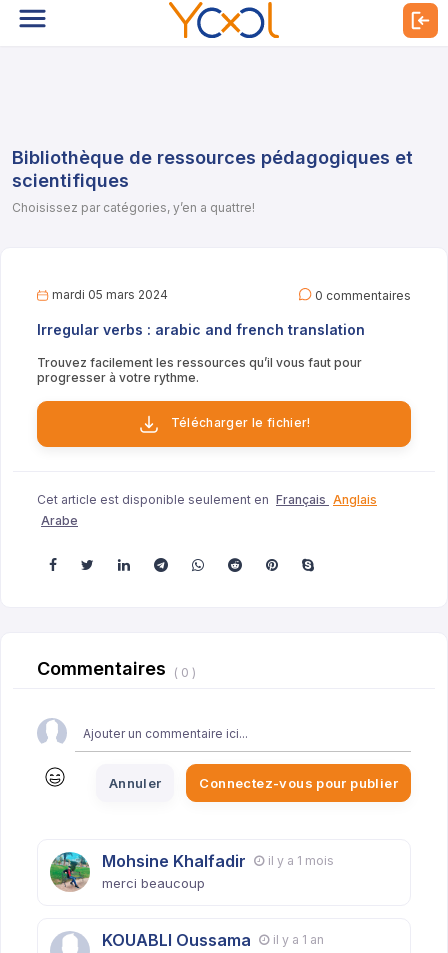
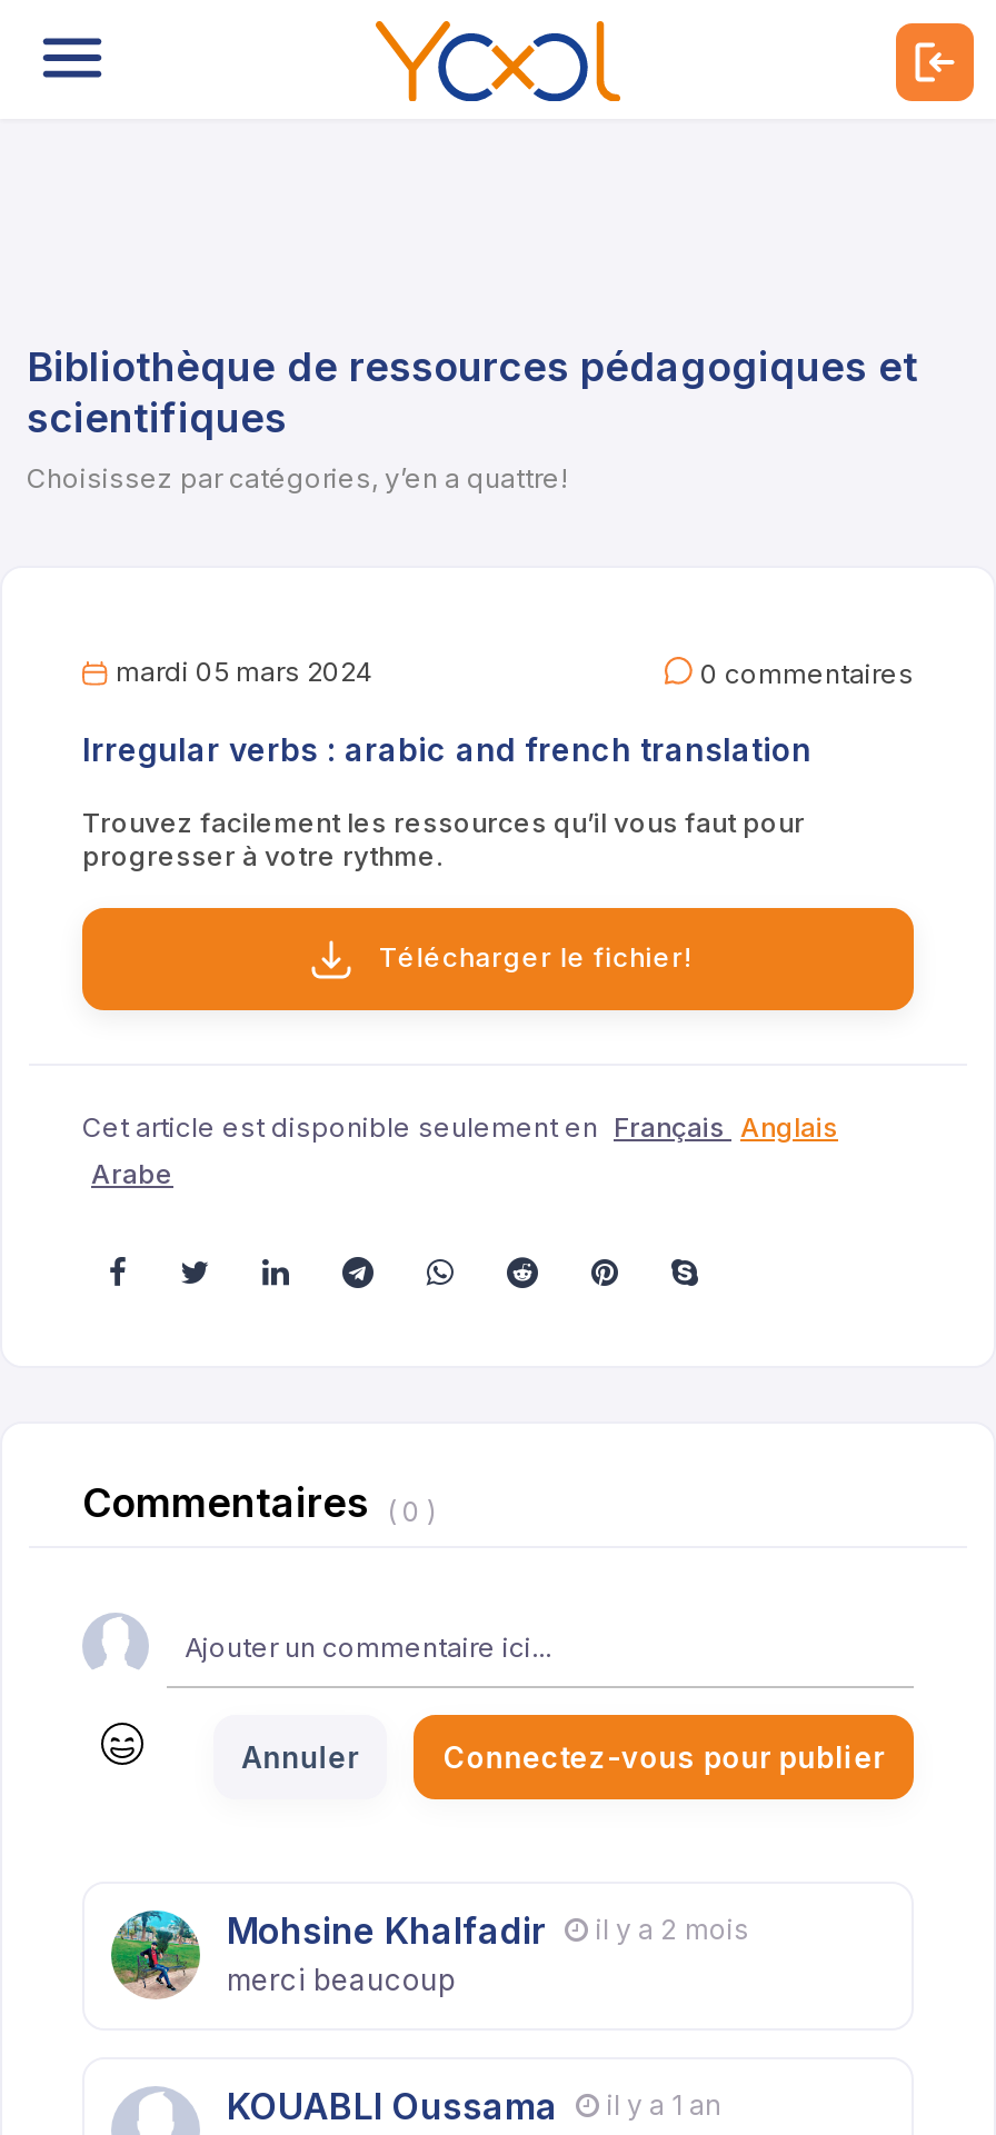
[102,851,334,871] Mohsine Khalfadir il y a 1 mois -> [227,1908,749,1952] Mohsine Khalfadir il y a 2 mois

